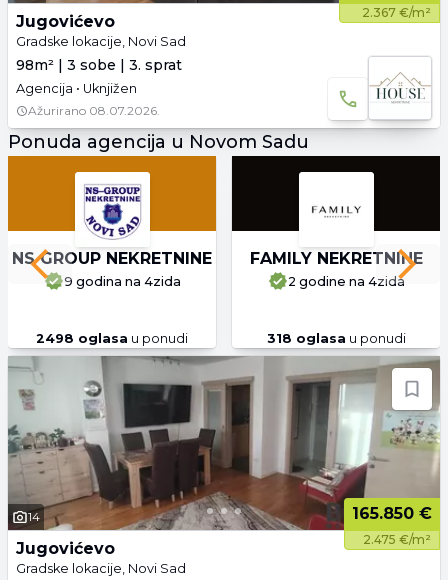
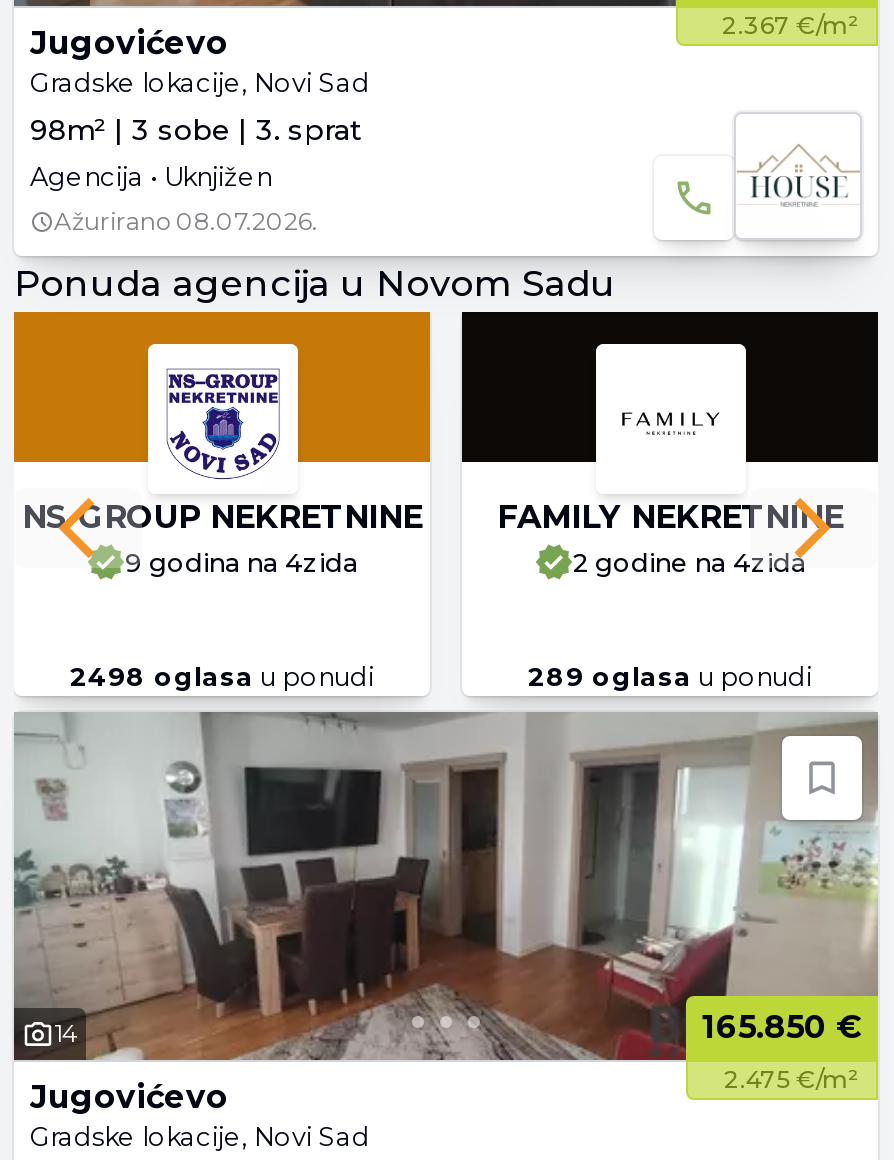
[266,331,405,346] 318 oglasa u ponudi -> [528,662,812,692] 289 oglasa u ponudi

